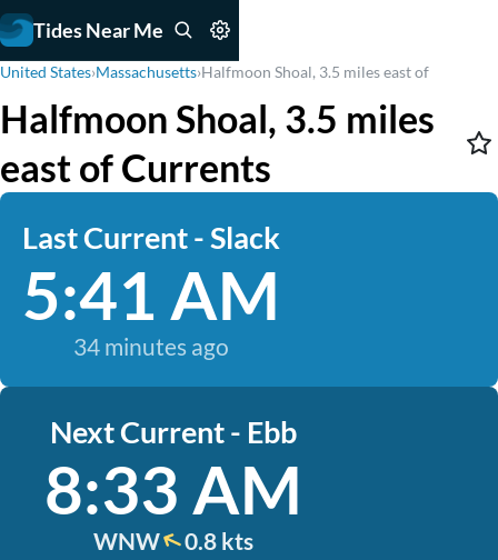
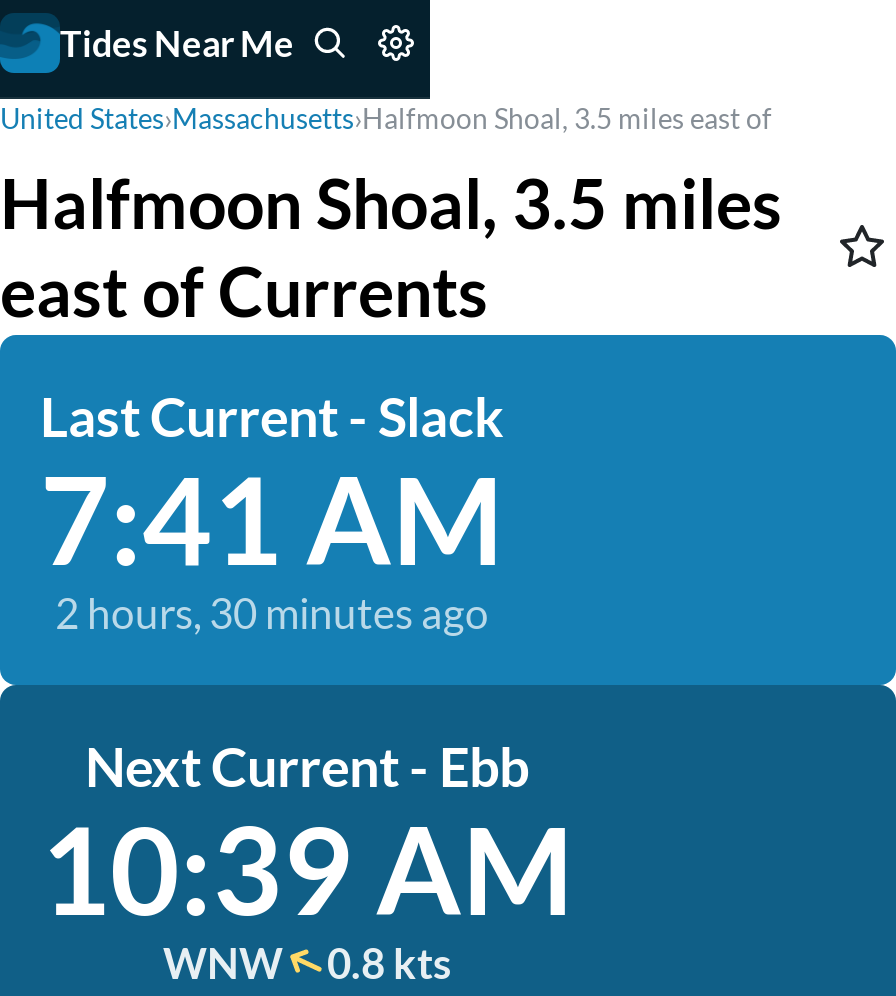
[22,254,280,360] 5:41 AM | 34 minutes ago -> [40,447,504,637] 7:41 AM | 2 hours, 30 minutes ago
[44,449,302,529] 8:33 AM -> [40,797,574,941] 10:39 AM

